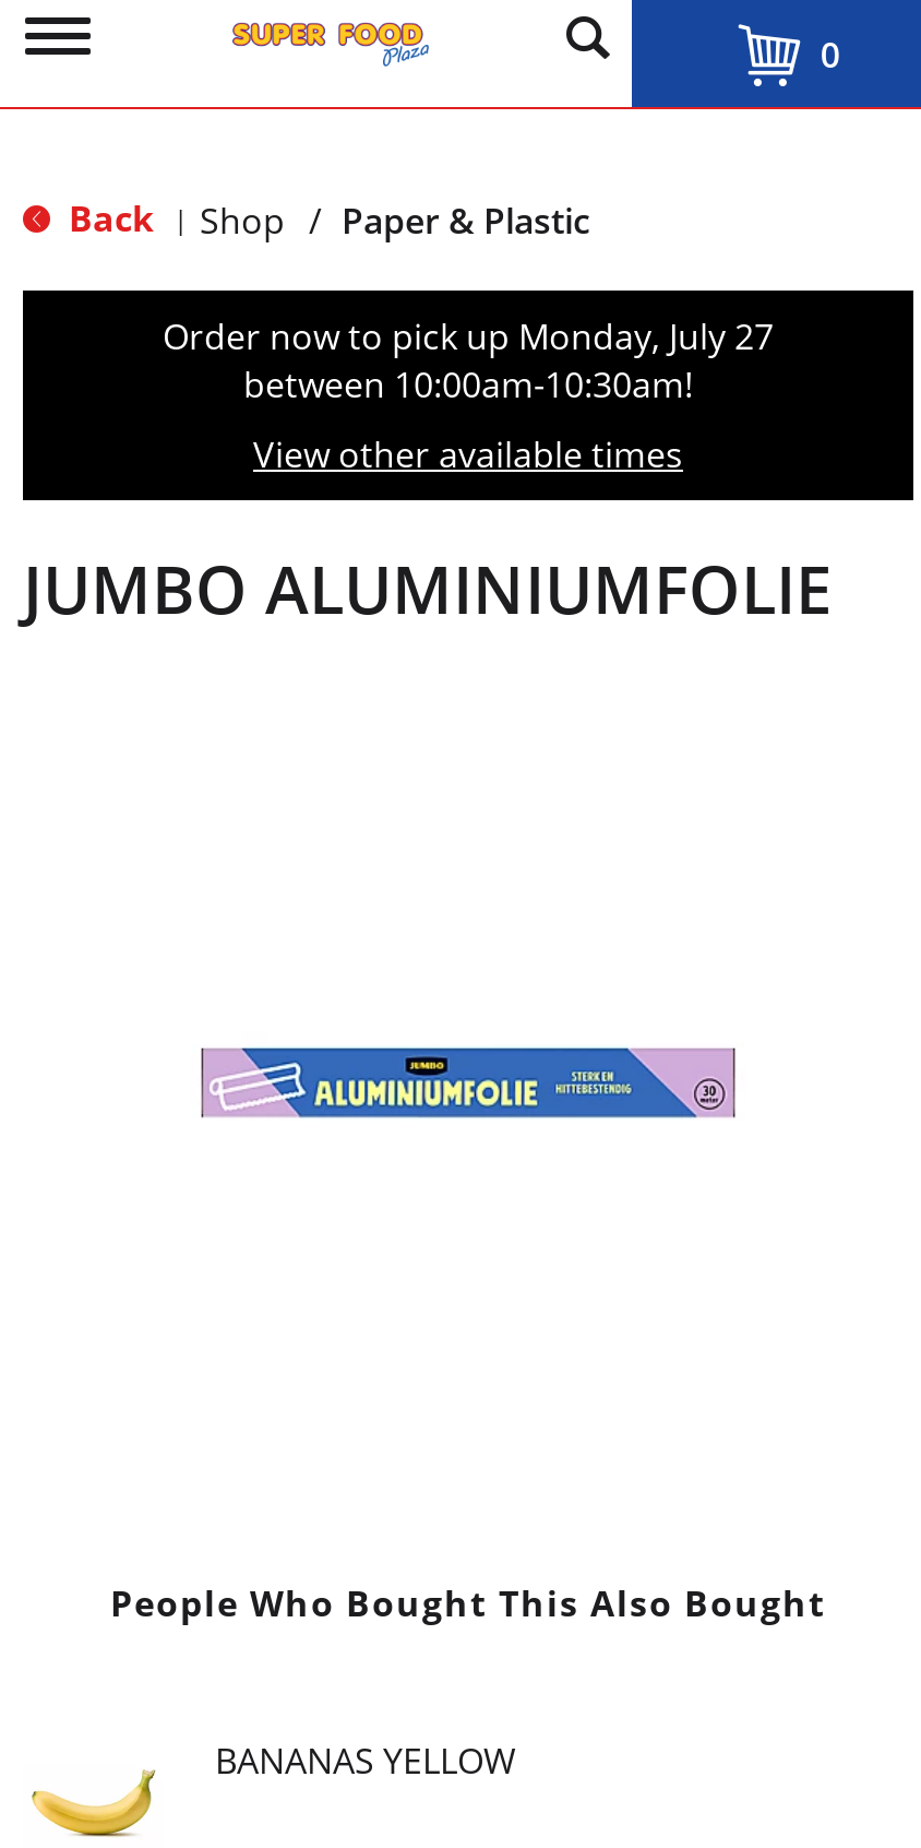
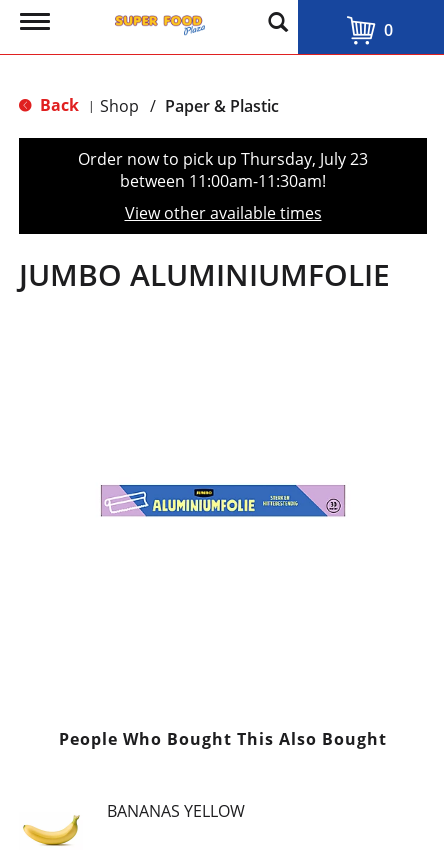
[163,312,774,360] Order now to pick up Monday, July 27 -> [78,148,368,170] Order now to pick up Thursday, July 23
[243,360,693,408] between 10:00am-10:30am! -> [120,170,326,192] between 11:00am-11:30am!

